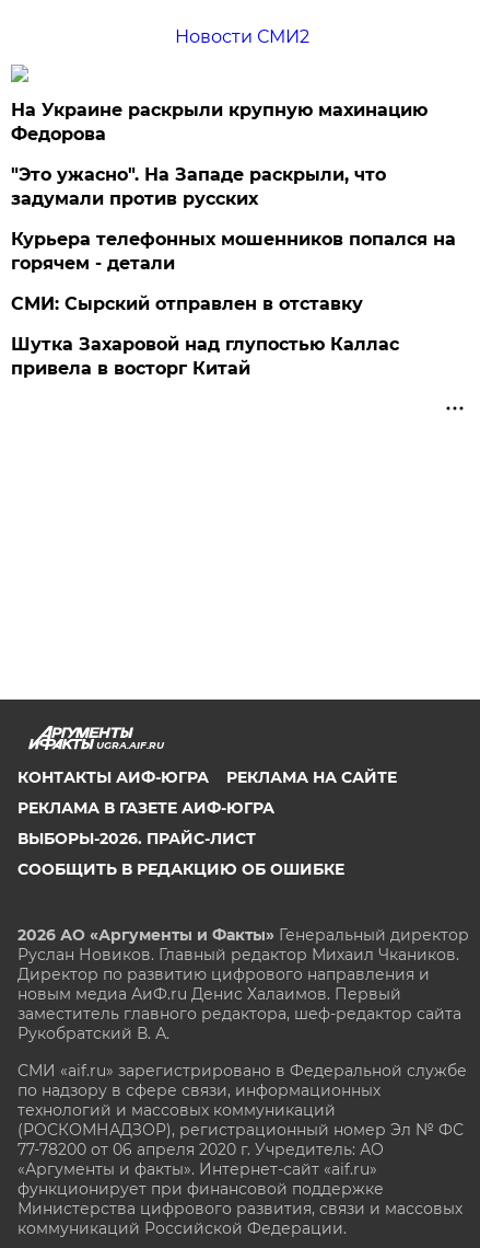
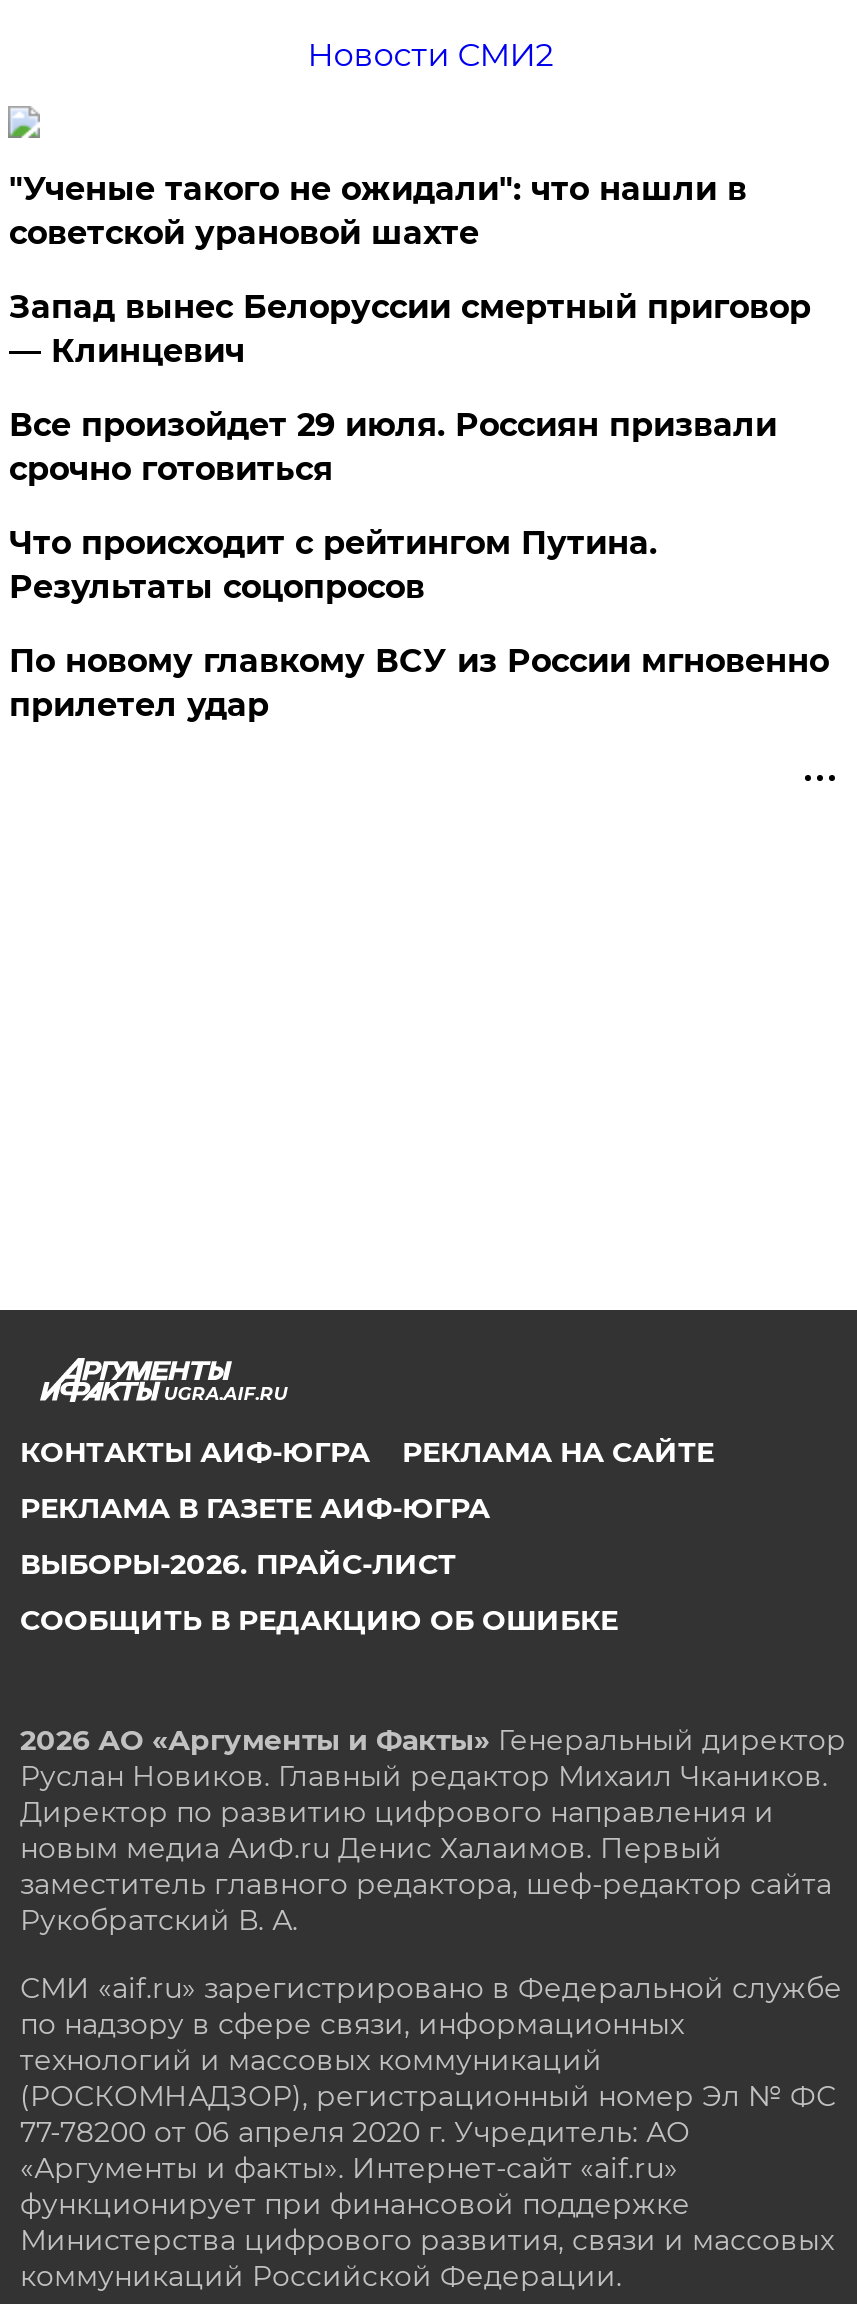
[11,100,428,145] На Украине раскрыли крупную махинацию | Федорова -> [9,170,747,252] "Ученые такого не ожидали": что нашли в | советской урановой шахте
[11,164,386,209] "Это ужасно". На Западе раскрыли, что | задумали против русских -> [9,288,811,370] Запад вынес Белоруссии смертный приговор | — Клинцевич
[11,229,456,274] Курьера телефонных мошенников попался на | горячем - детали -> [9,406,777,488] Все произойдет 29 июля. Россиян призвали | срочно готовиться
[11,293,363,314] СМИ: Сырский отправлен в отставку -> [9,524,657,606] Что происходит с рейтингом Путина. | Результаты соцопросов
[11,334,400,379] Шутка Захаровой над глупостью Каллас | привела в восторг Китай -> [9,642,829,724] По новому главкому ВСУ из России мгновенно | прилетел удар

